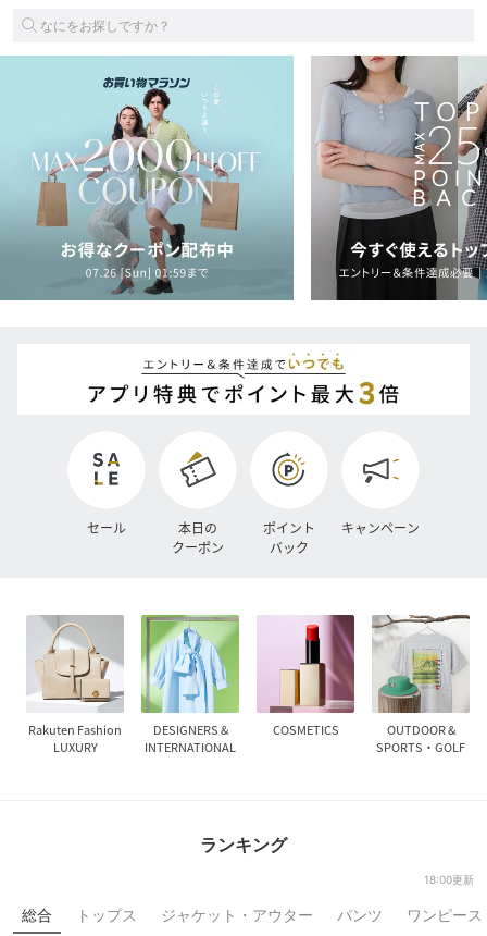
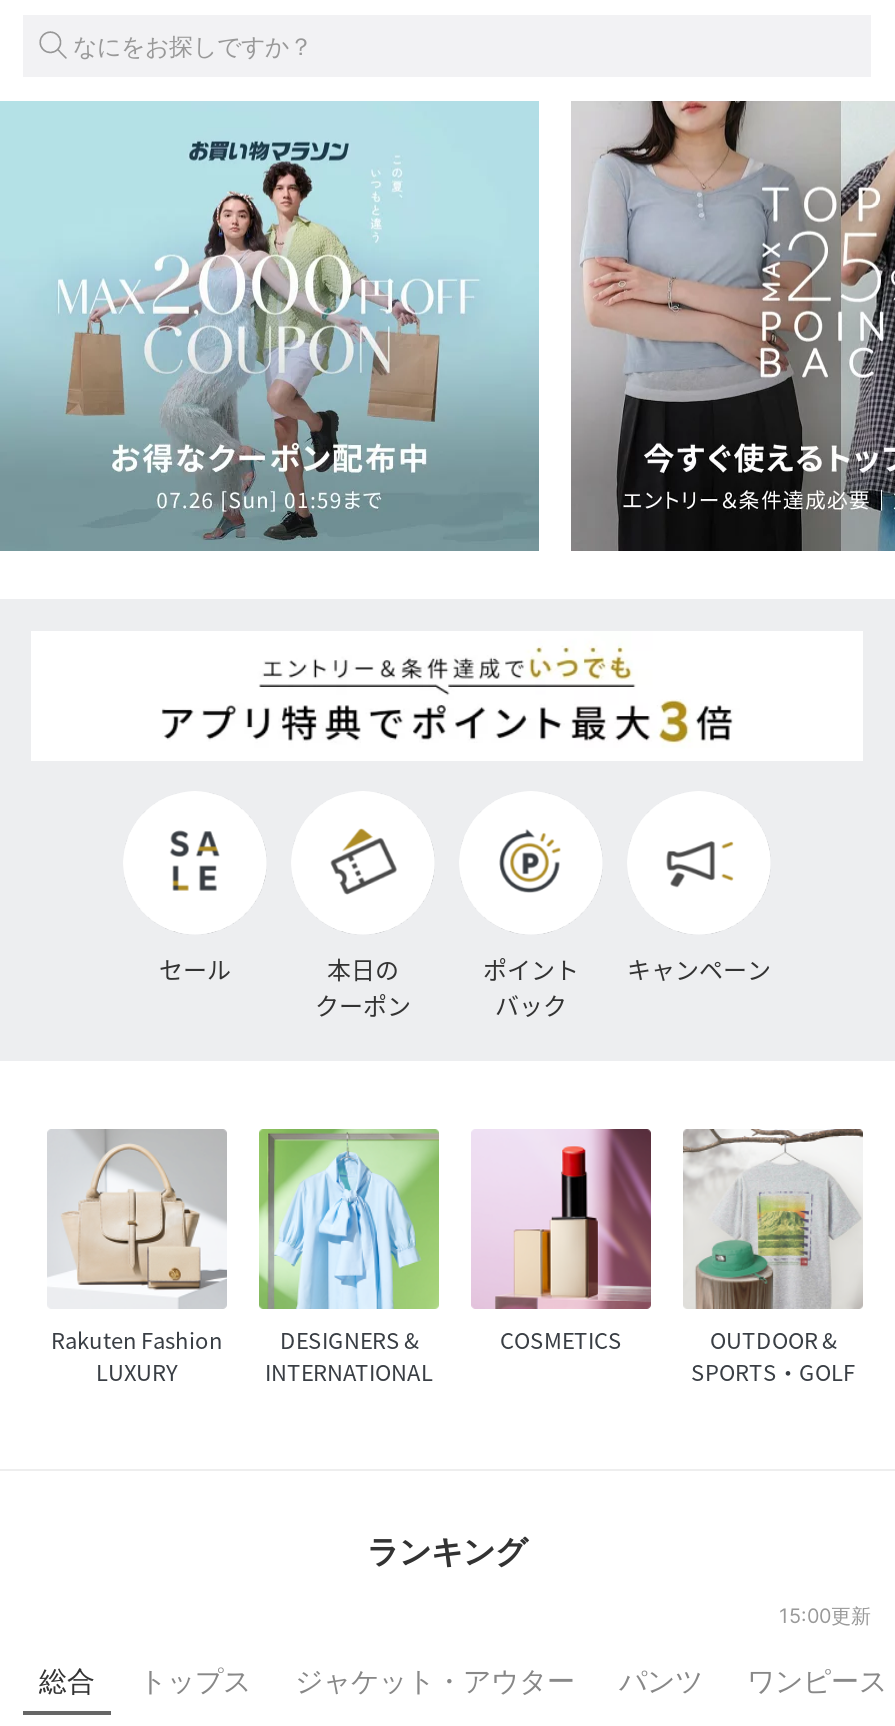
[424,873,474,886] 18:00更新 -> [779,1602,871,1626] 15:00更新

